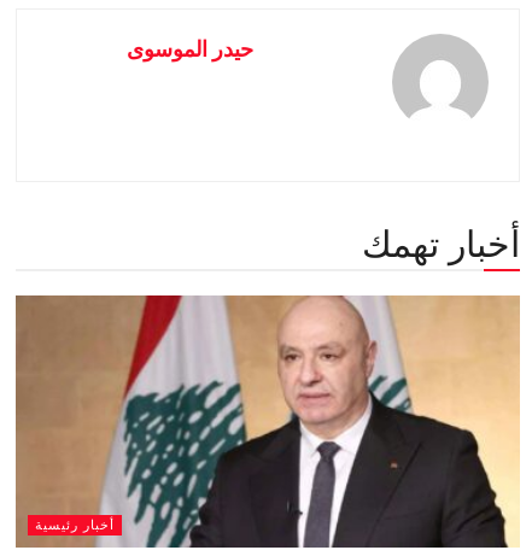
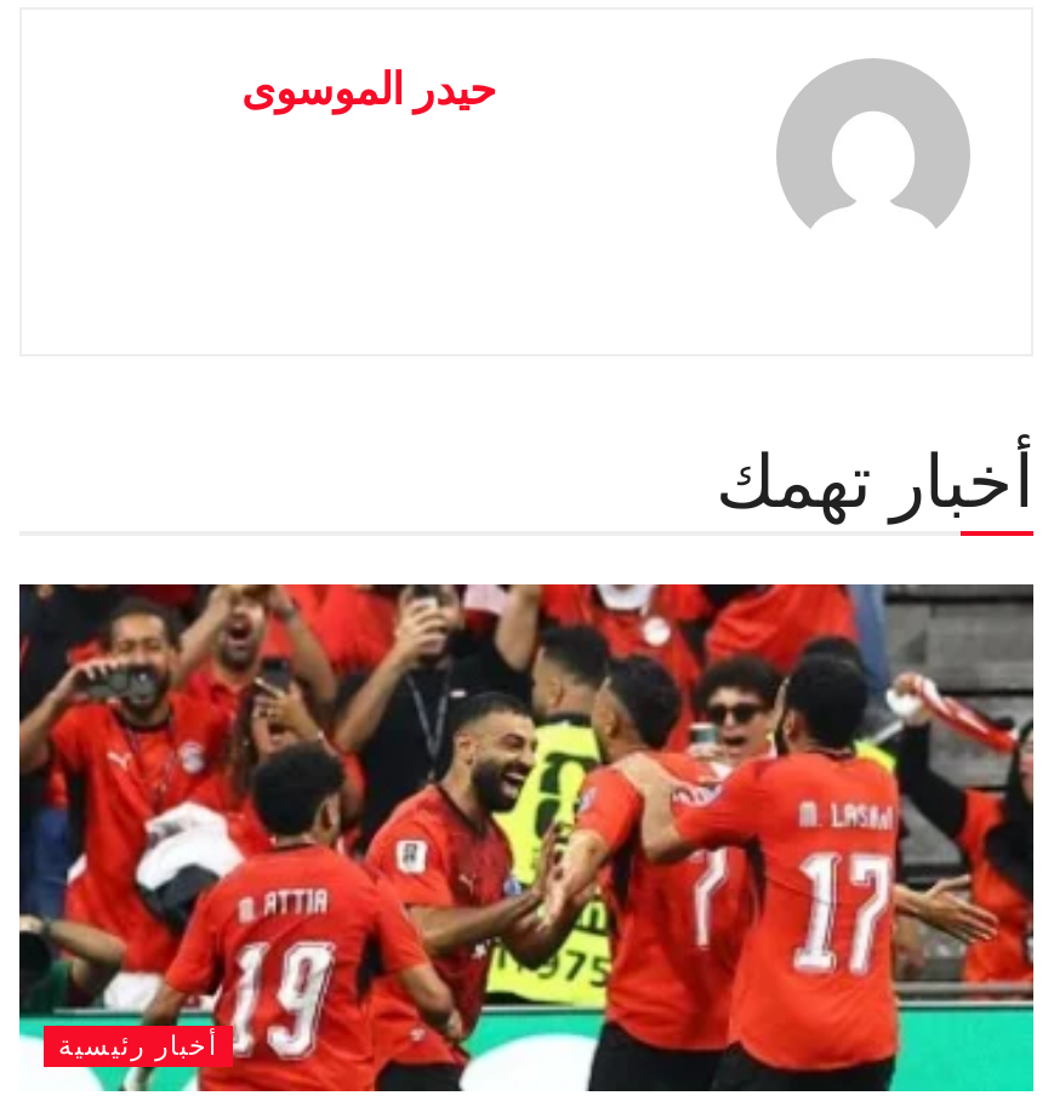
[14,294,521,549] [image] -> [17,582,1036,1094] [image]

